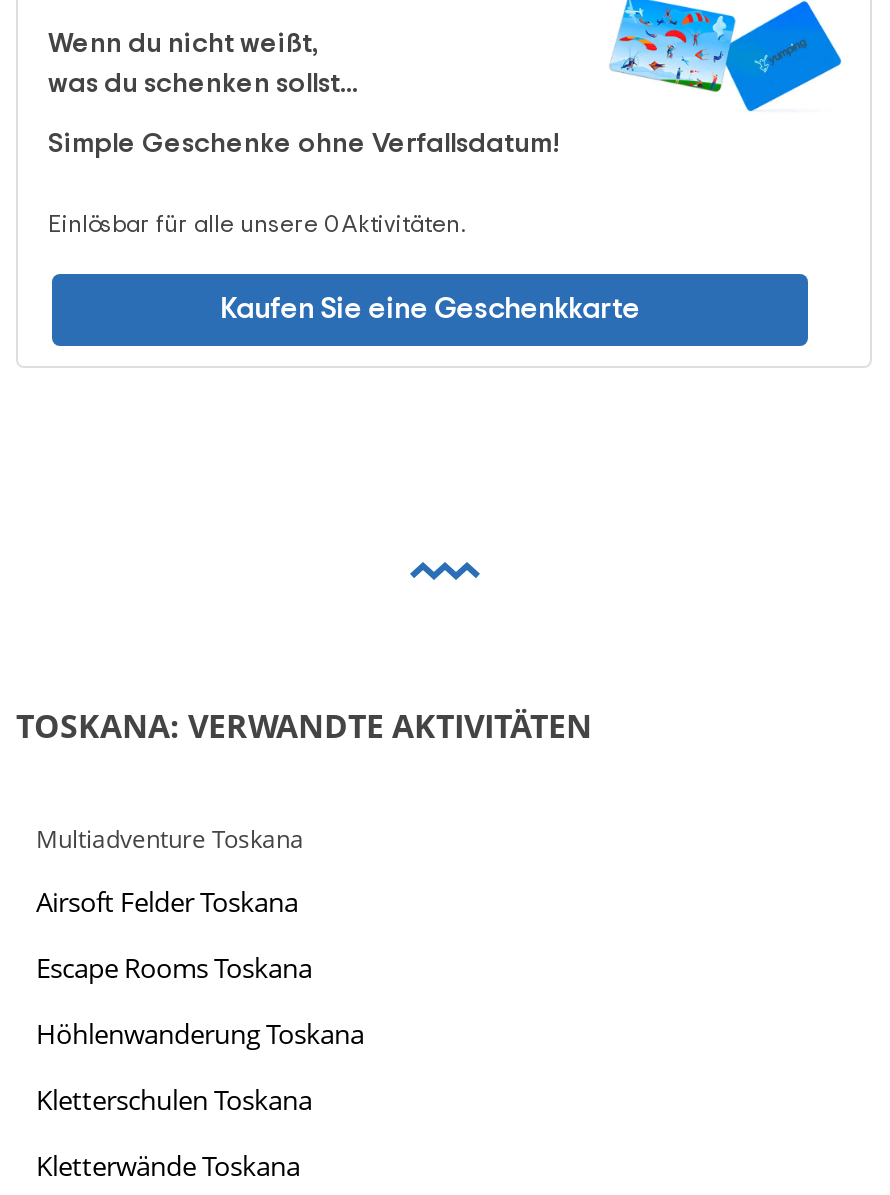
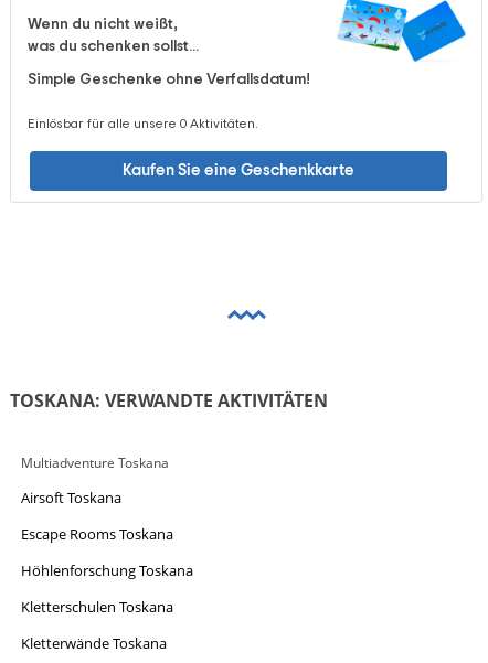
[36,884,298,920] Airsoft Felder Toskana -> [21,488,121,508] Airsoft Toskana
[36,1016,364,1052] Höhlenwanderung Toskana -> [21,561,193,580] Höhlenforschung Toskana

